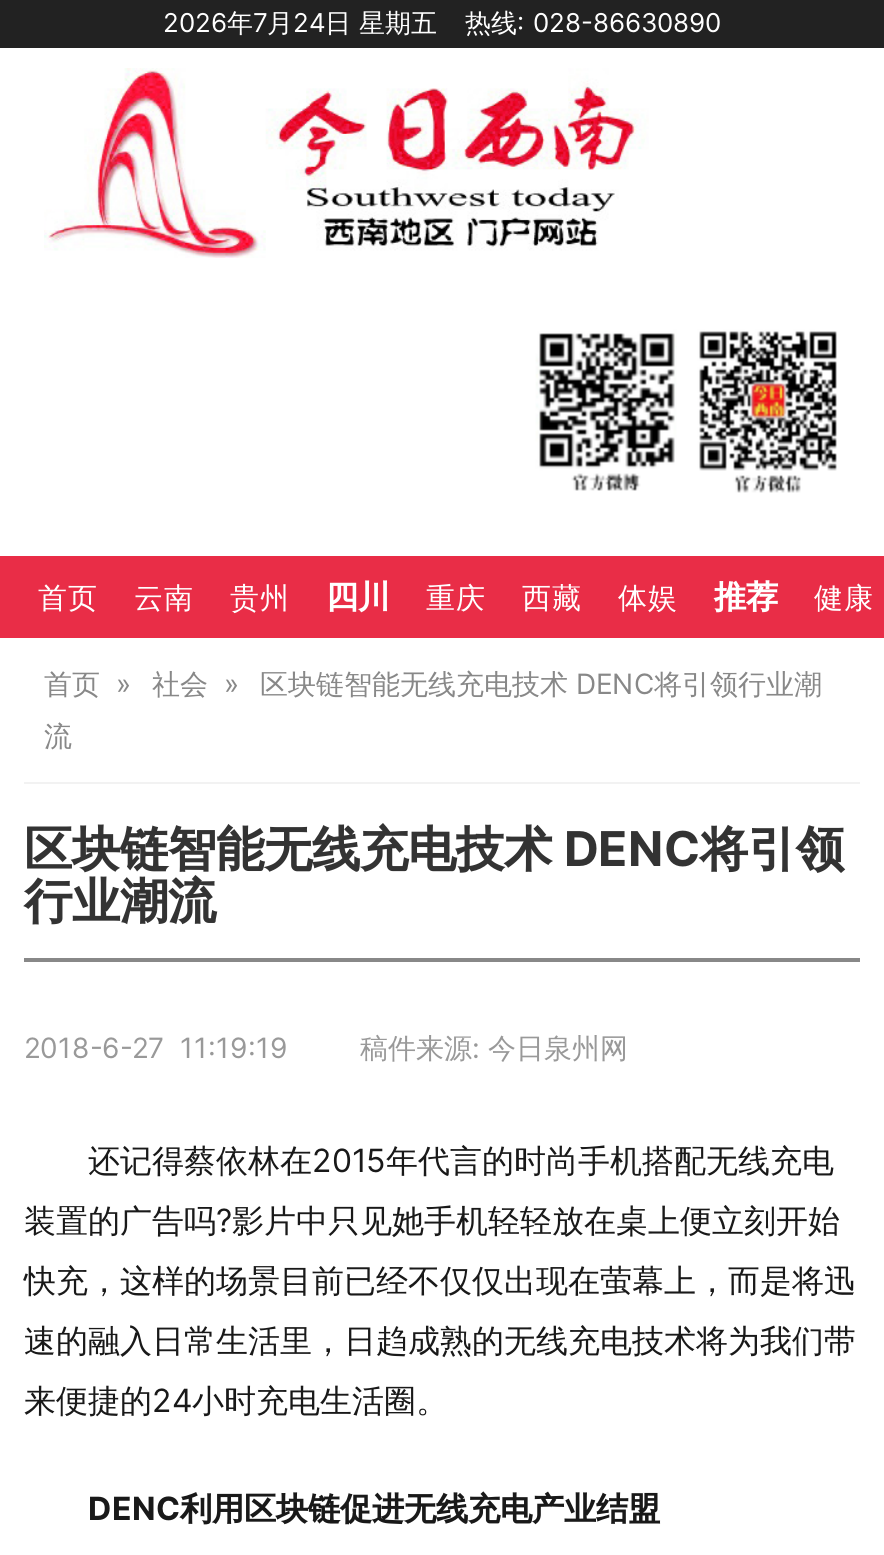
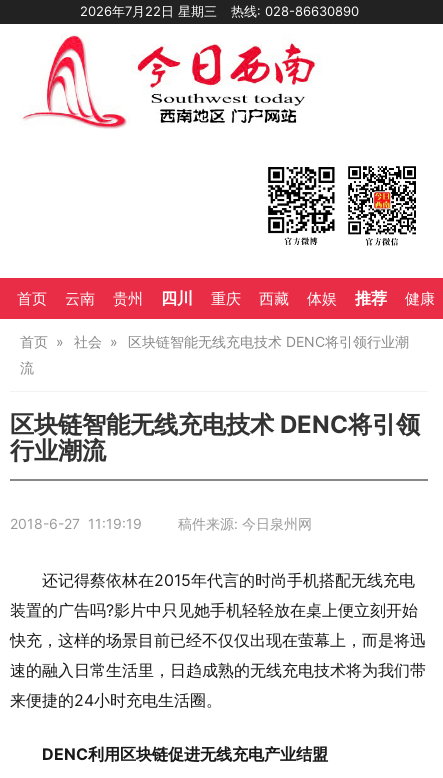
[163,6,437,38] 2026年7月24日 星期五 -> [79,3,216,19] 2026年7月22日 星期三

